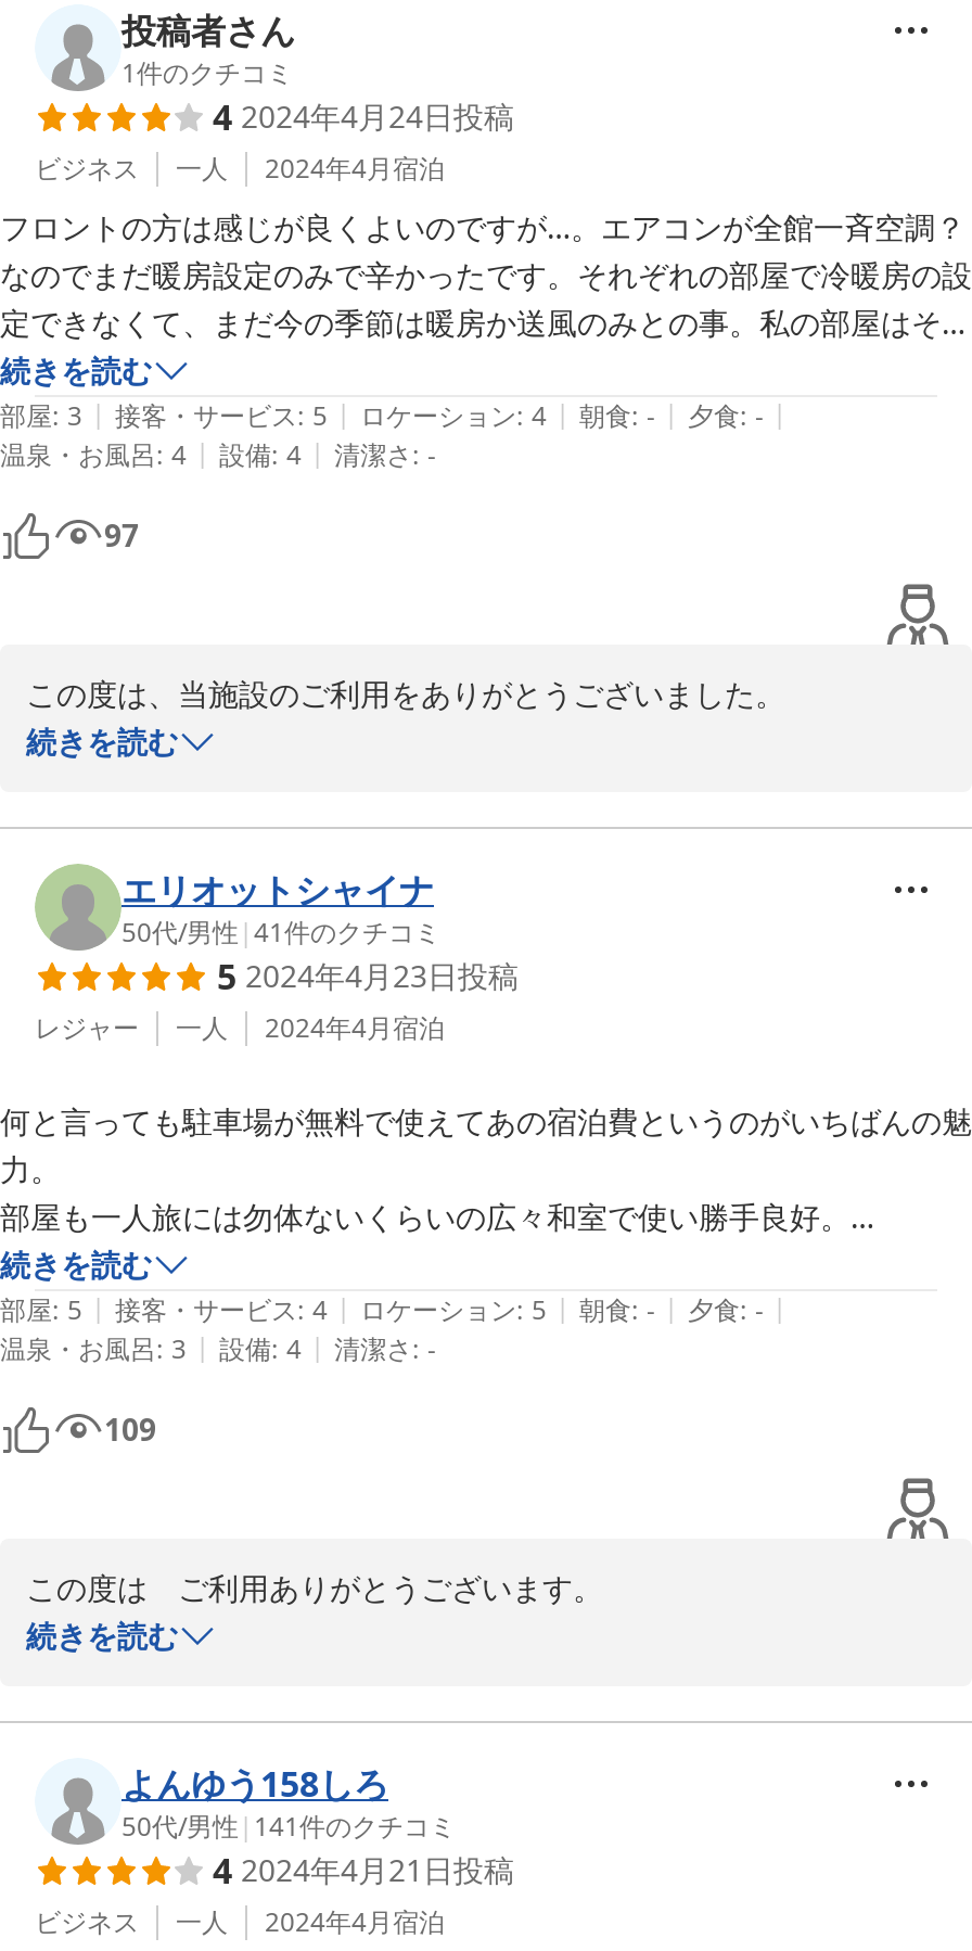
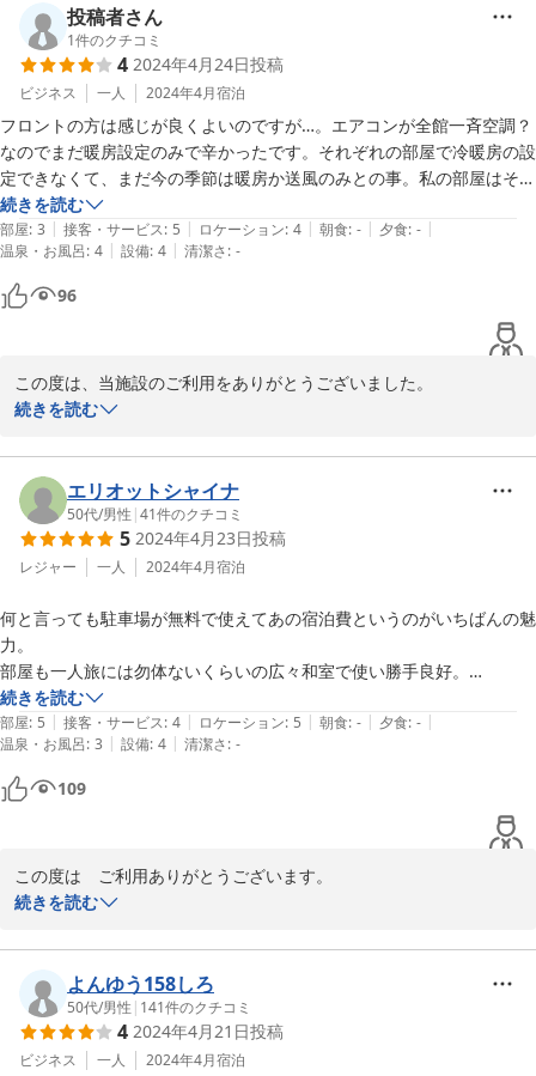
[104,514,139,556] 97 -> [57,284,77,306] 96

